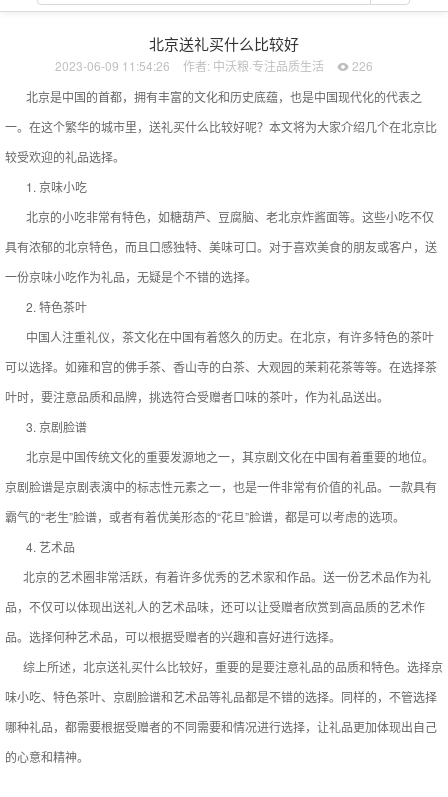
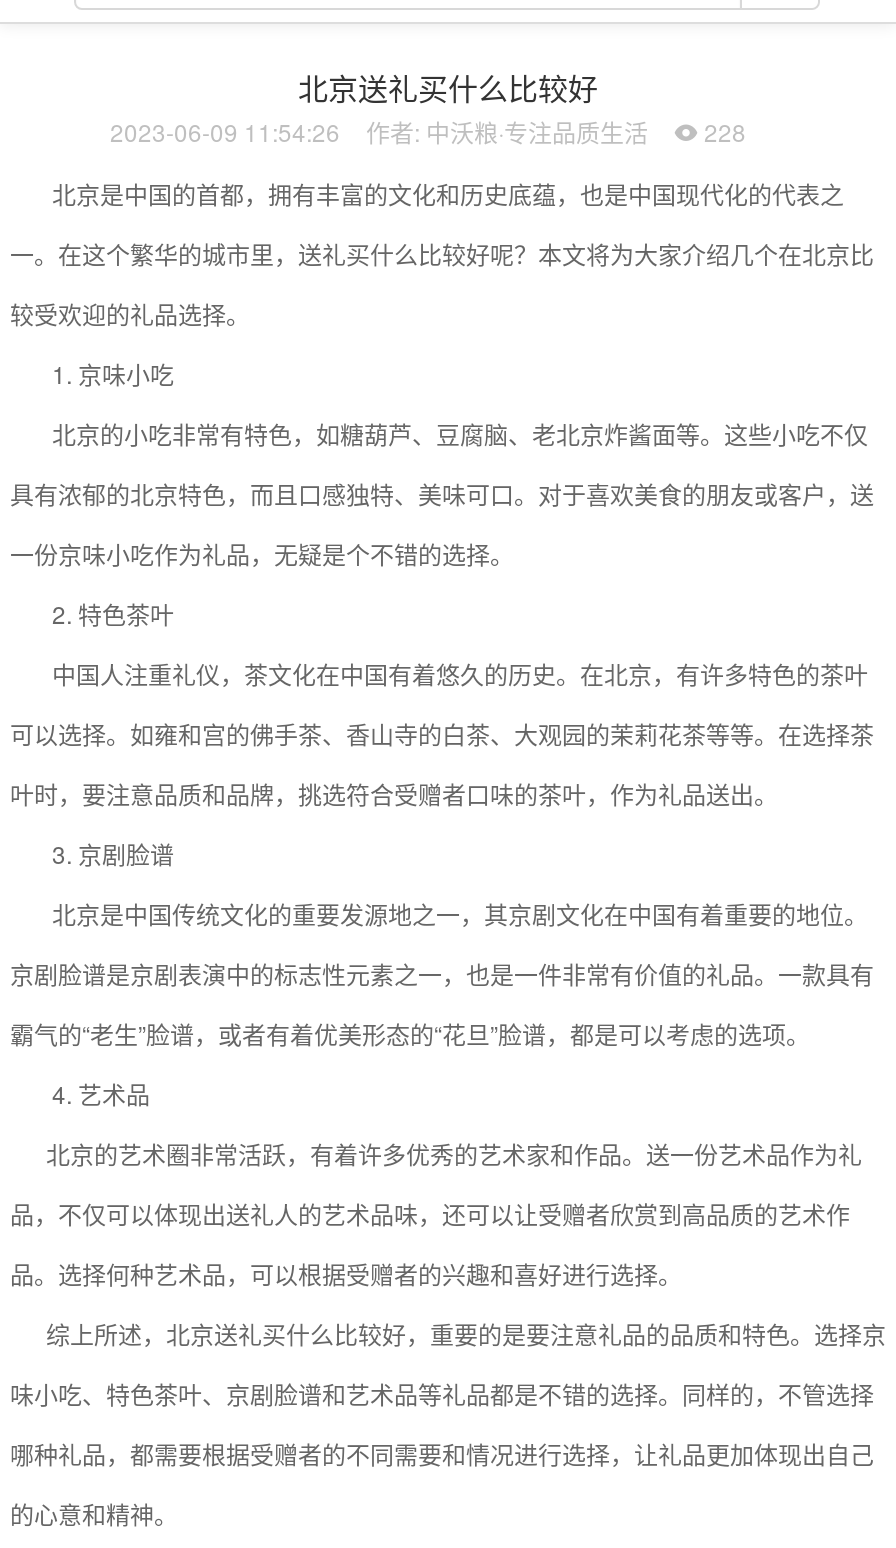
[55,57,373,74] 2023-06-09 11:54:26 作者: 中沃粮·专注品质生活 226 -> [110,114,746,148] 2023-06-09 11:54:26 作者: 中沃粮·专注品质生活 228

